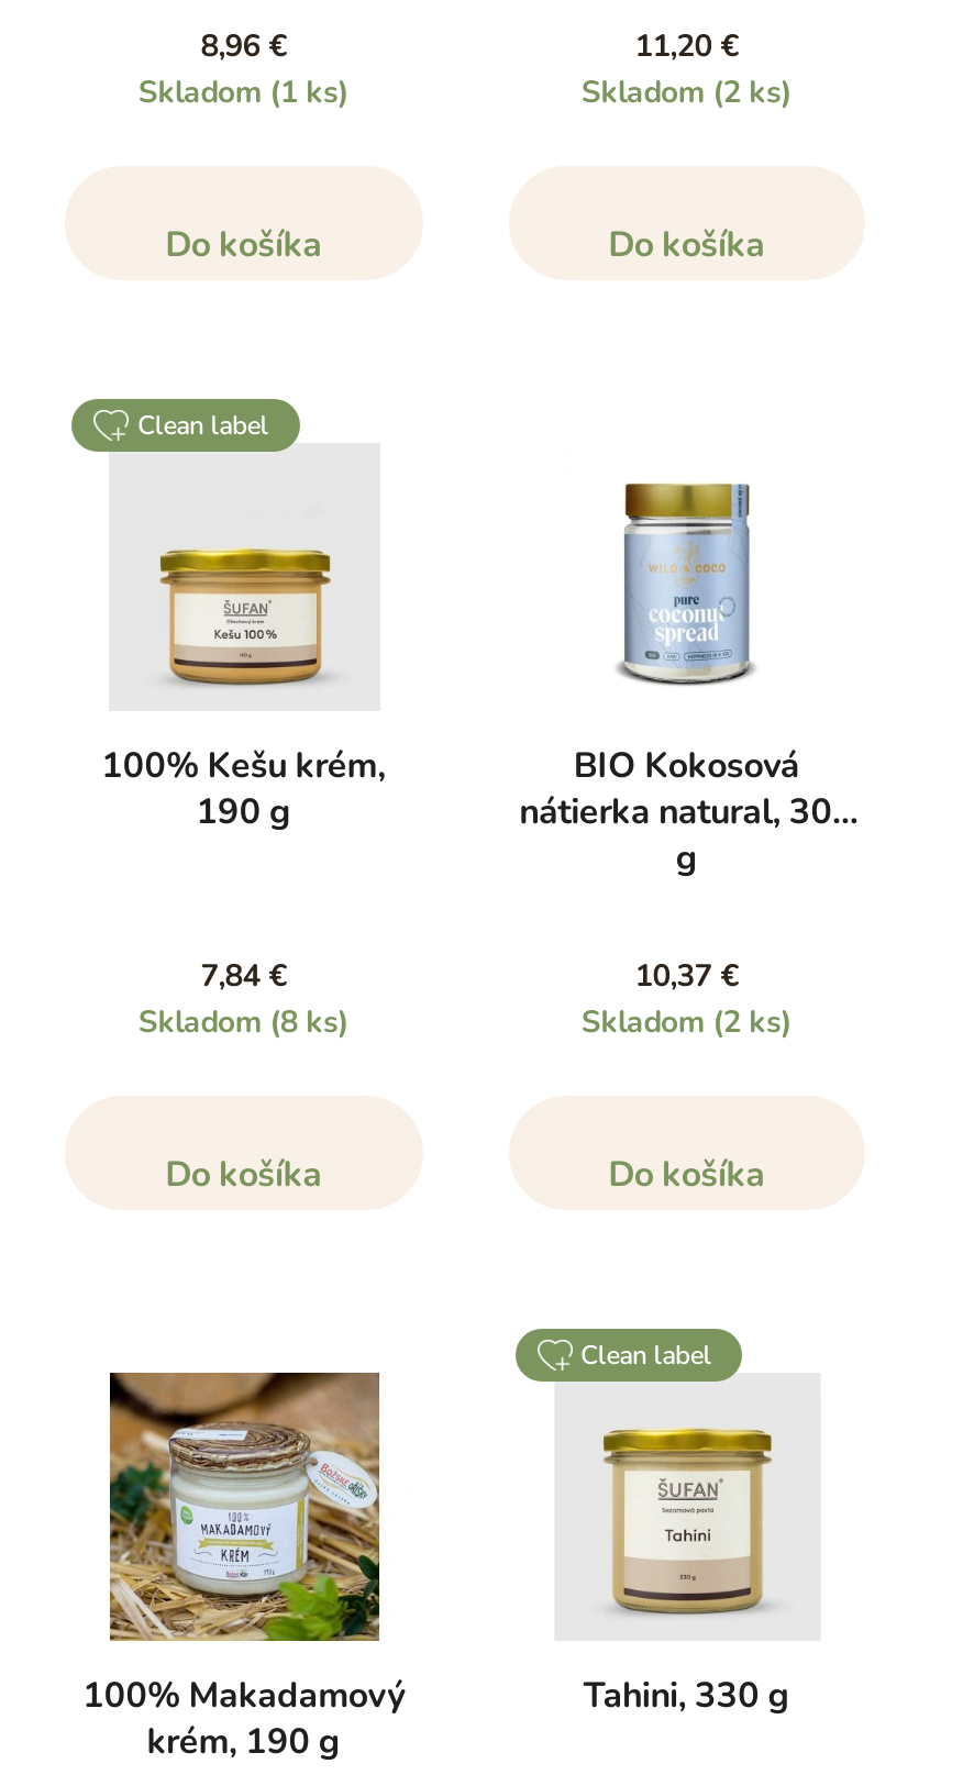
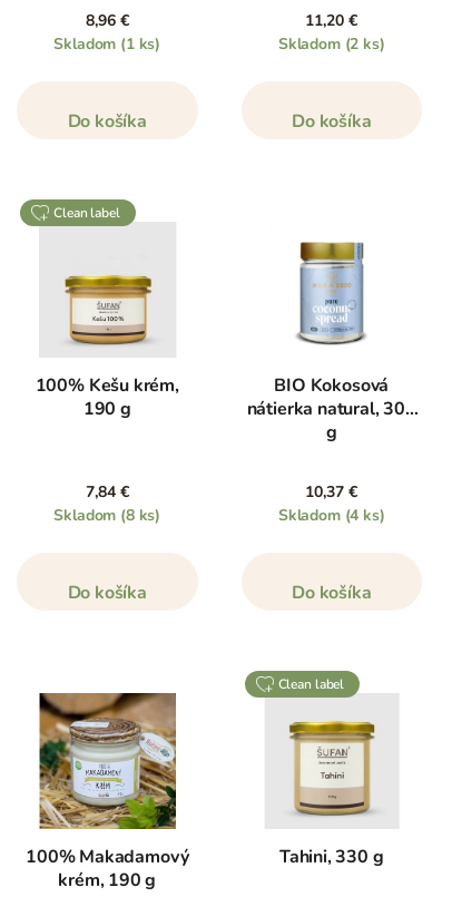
[581,1002,792,1043] Skladom (2 ks) -> [278,505,385,526] Skladom (4 ks)

